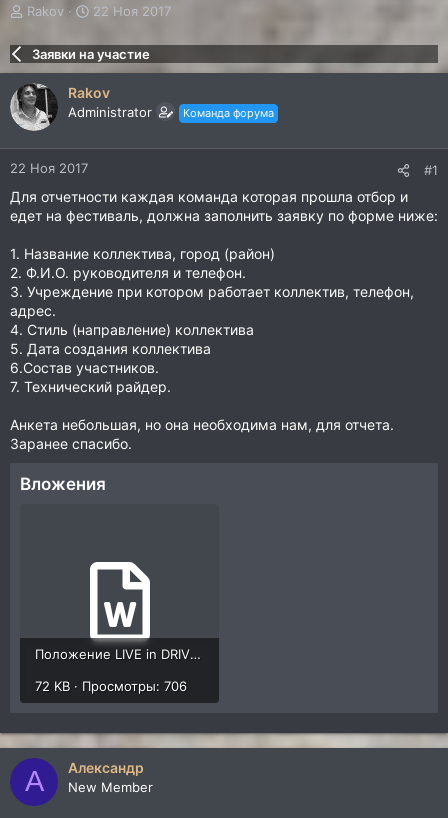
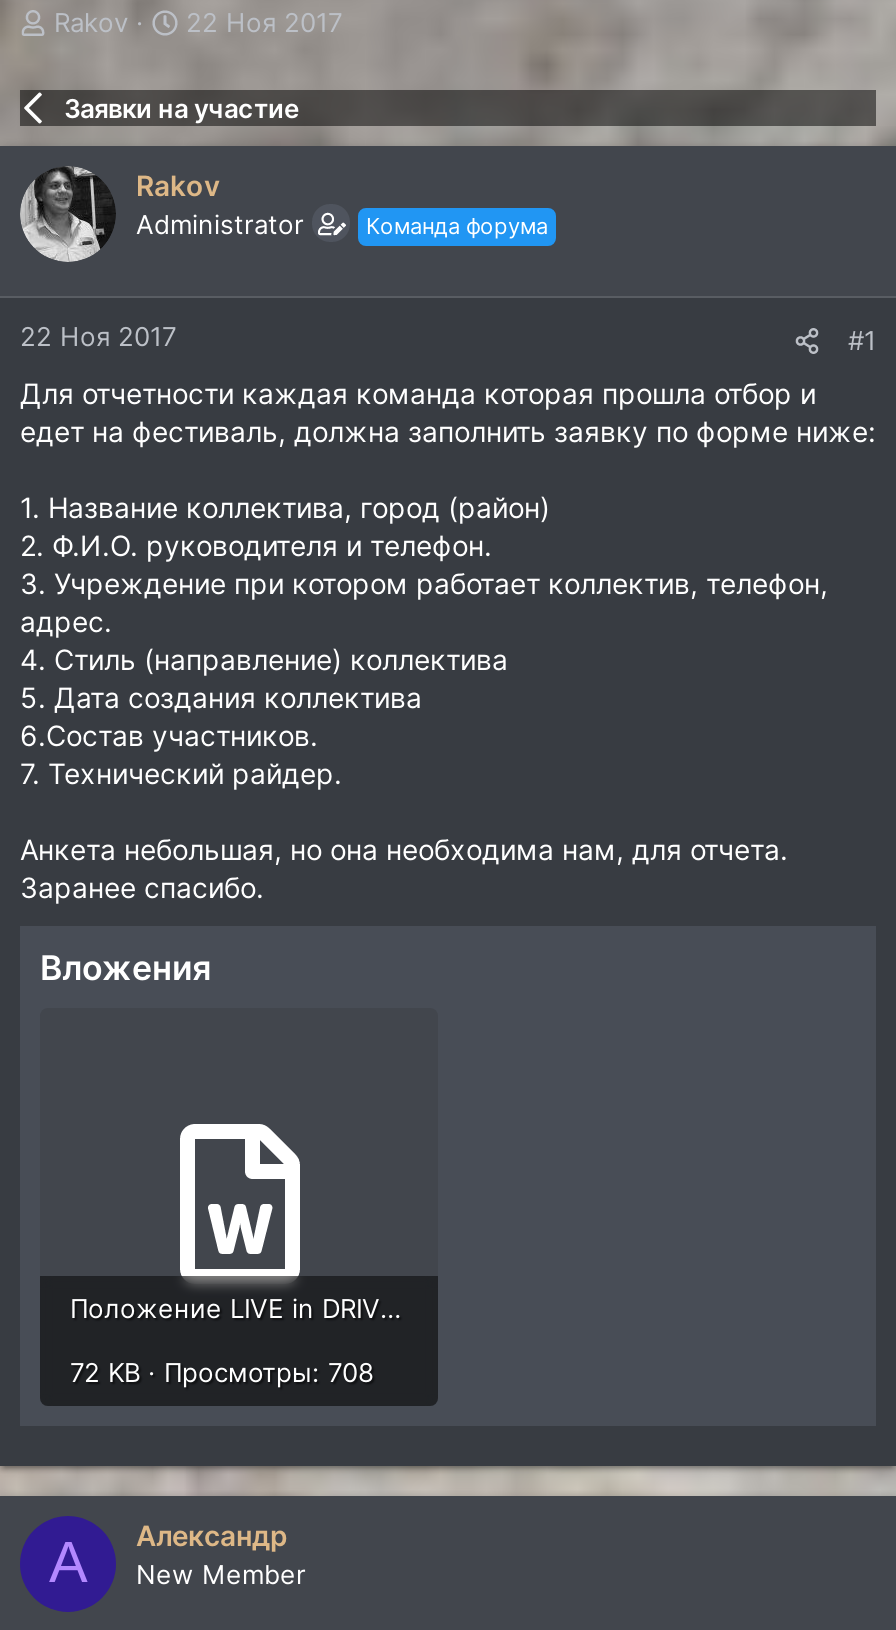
[35,677,187,693] 72 KB · Просмотры: 706 -> [70,1355,374,1387] 72 KB · Просмотры: 708

